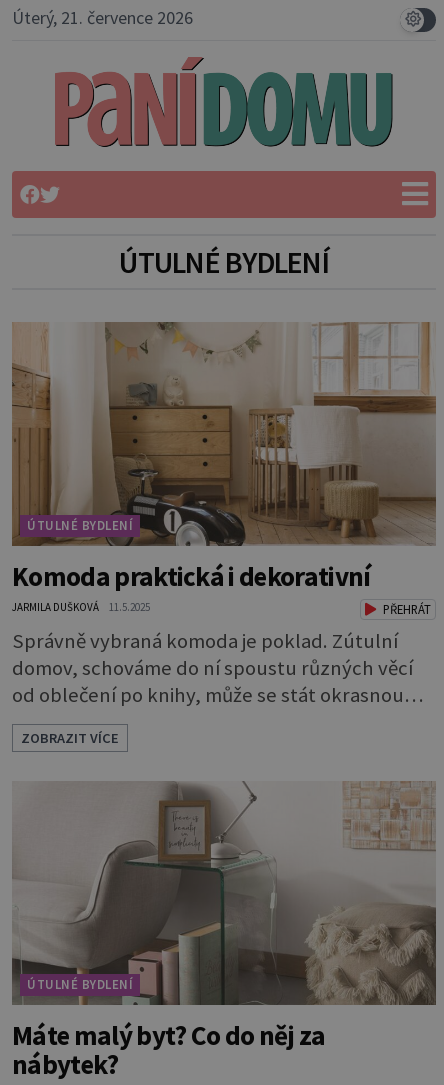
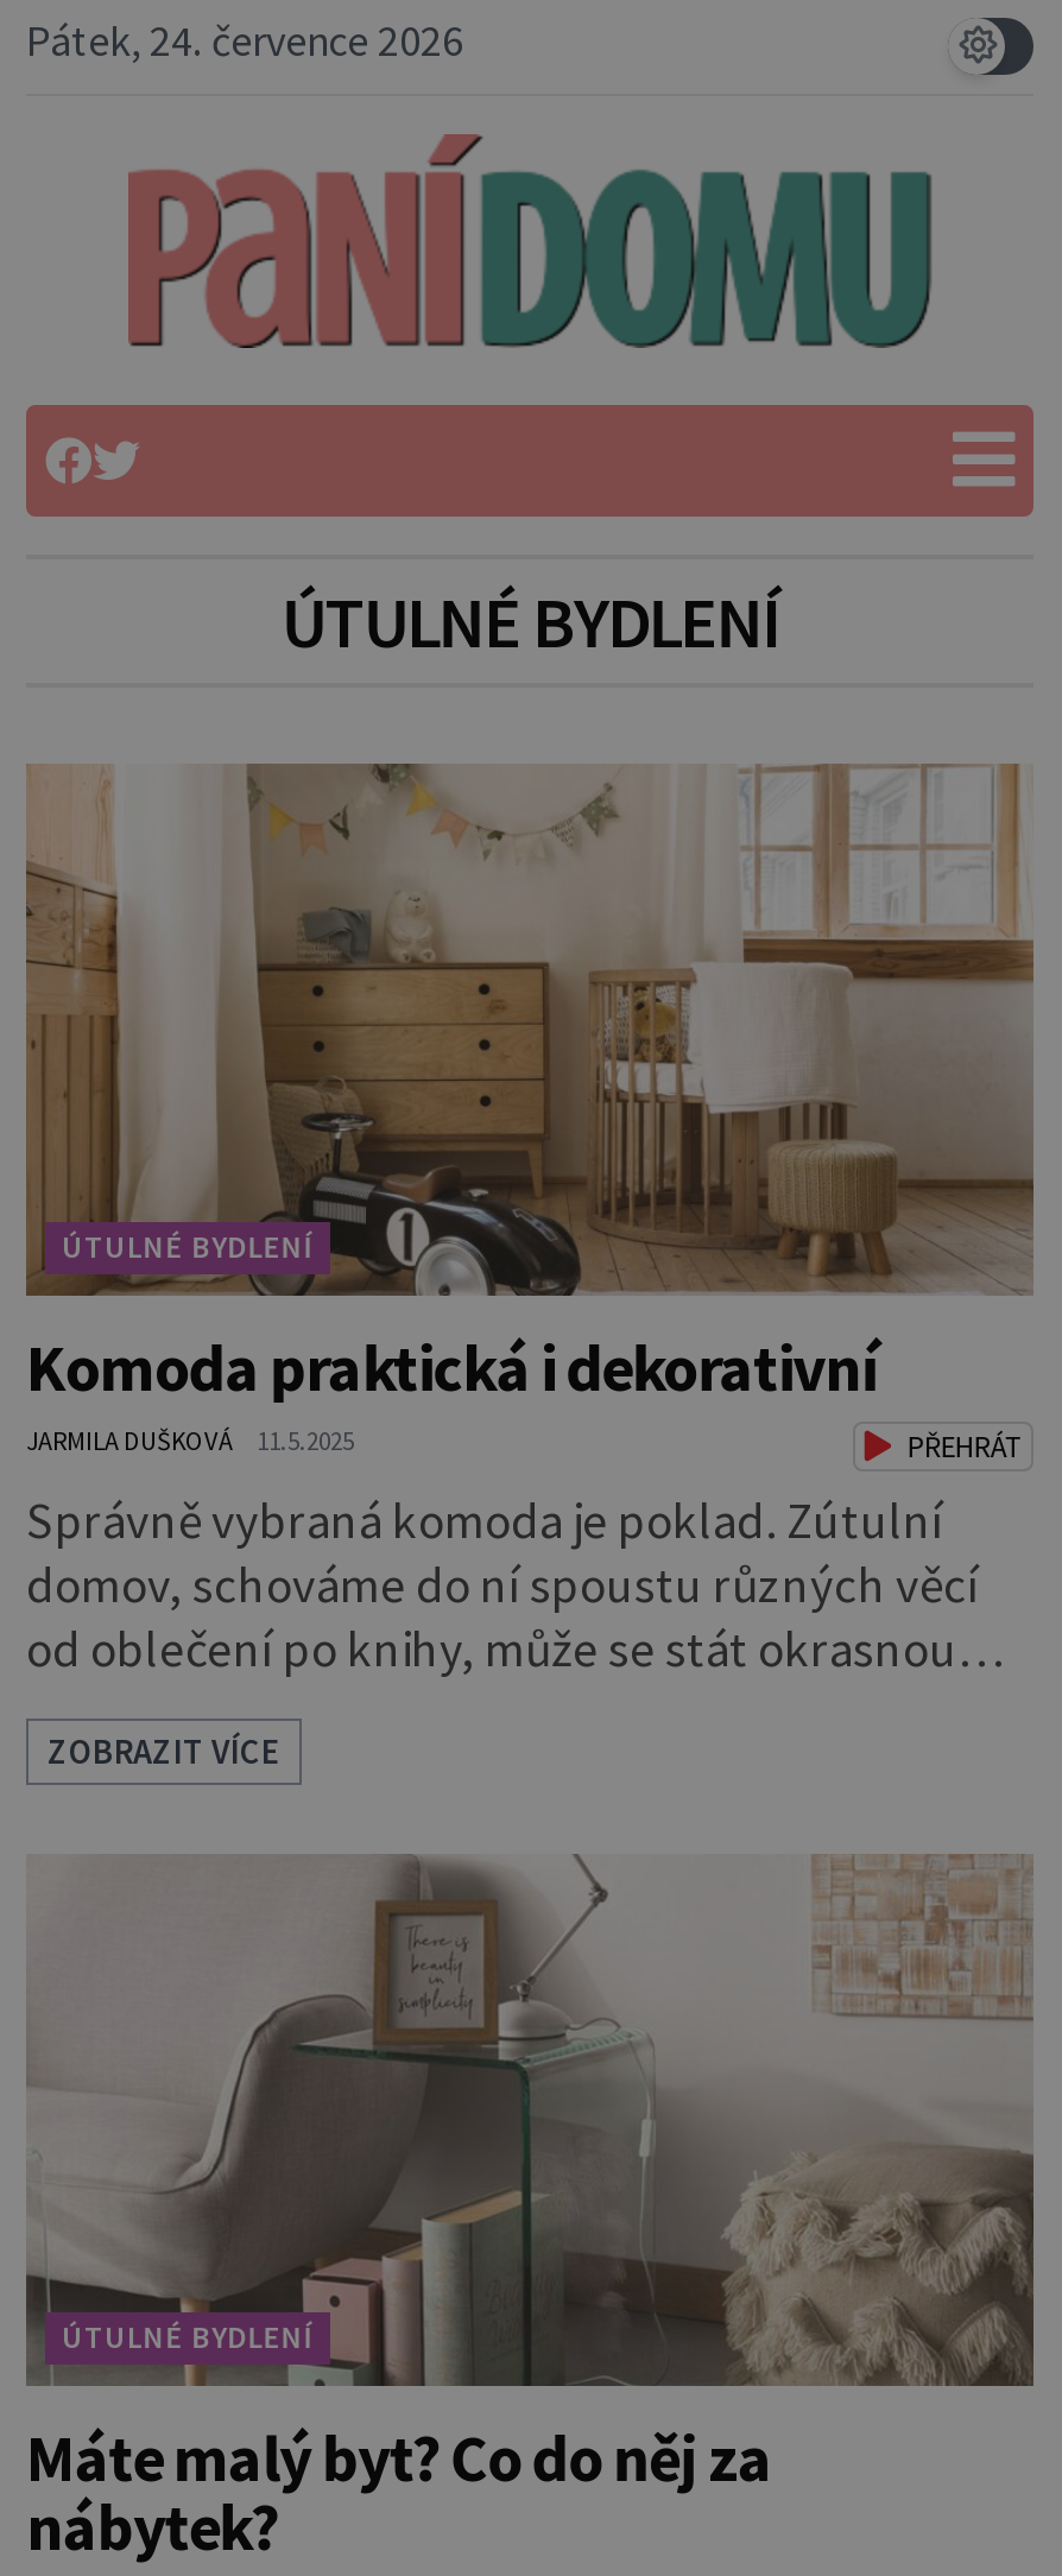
[12,6,193,29] Úterý, 21. července 2026 -> [26,13,463,68] Pátek, 24. července 2026

